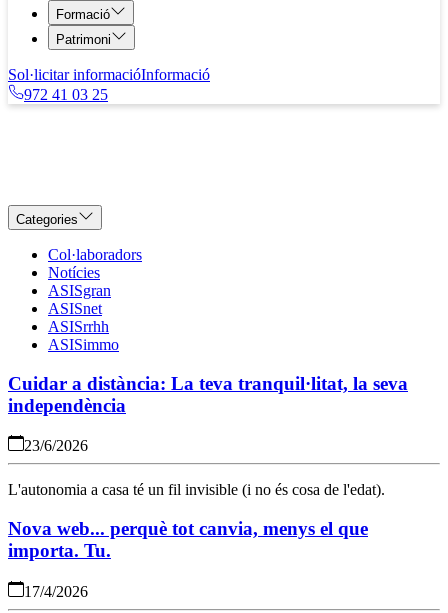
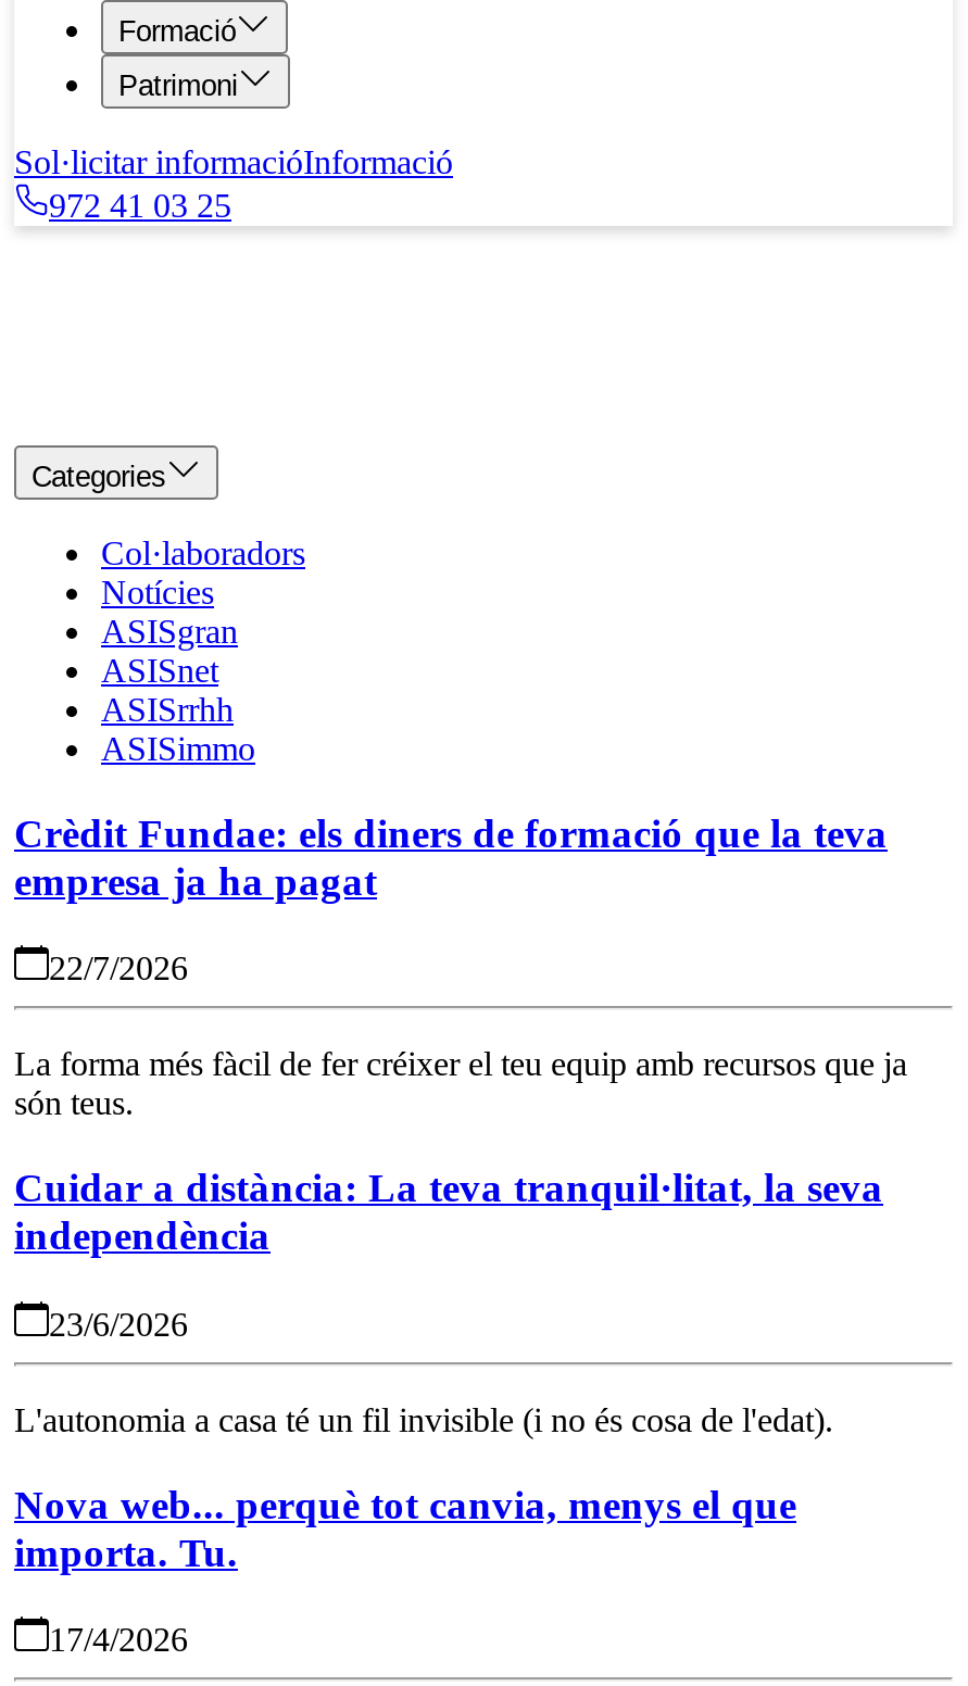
none -> [14,810,907,1122] Crèdit Fundae: els diners de formació que la teva | empresa ja ha pagat | 22/7/2026 | La forma més fàcil de fer créixer el teu equip amb recursos que ja | són teus.

